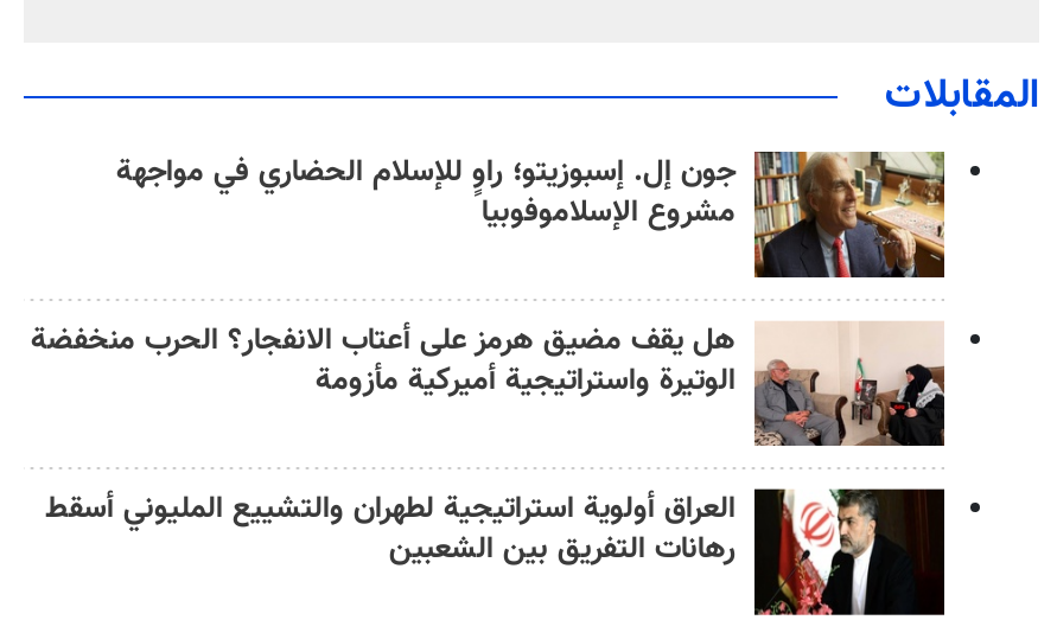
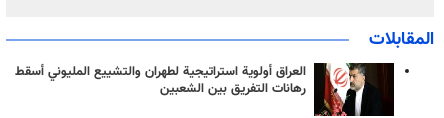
[31,149,947,405] [image] | جون إل. إسبوزيتو؛ راوٍ للإسلام الحضاري في مواجهة | مشروع الإسلاموفوبيا | هل يقف مضيق هرمز على أعتاب الانفجار؟ الحرب منخفضة | الوتيرة واستراتيجية أميركية مأزومة -> none
[754,322,947,448] [image] -> none

